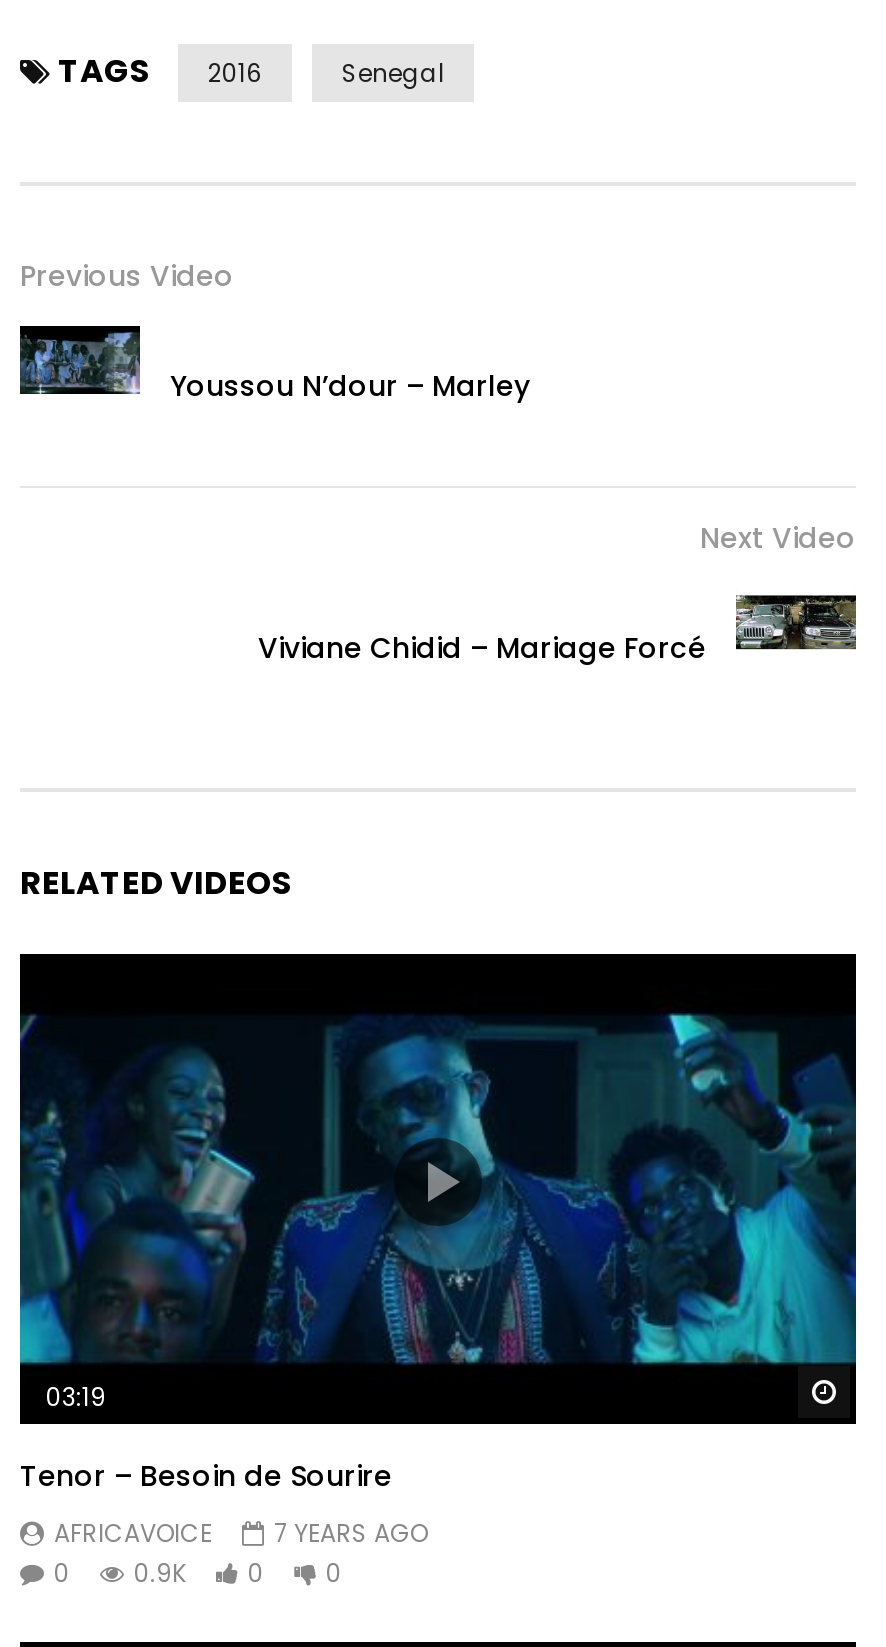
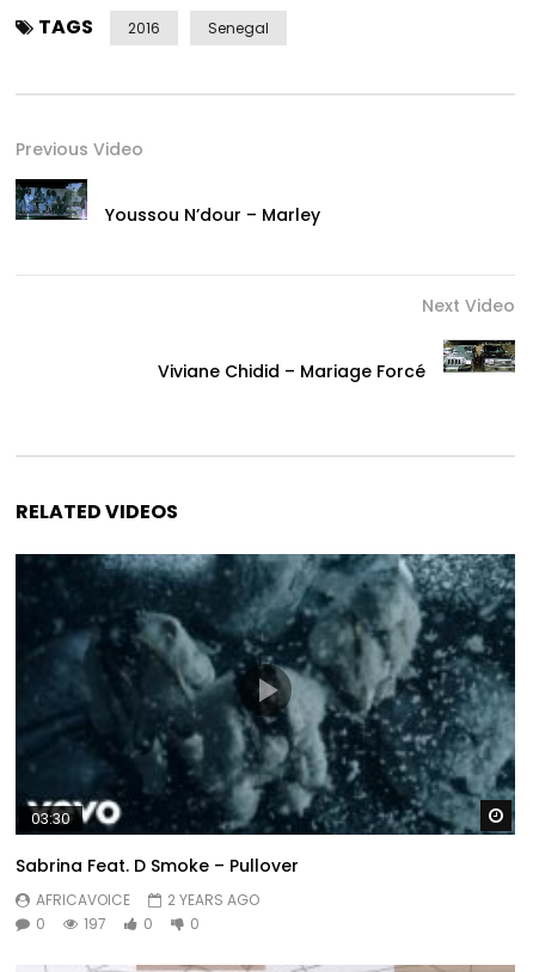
[18,952,858,1426] [image] | 03:19 -> [14,553,516,836] [image] | 03:30
[20,1456,392,1496] Tenor – Besoin de Sourire -> [16,854,299,877] Sabrina Feat. D Smoke – Pullover
[54,1516,428,1550] AFRICAVOICE 7 YEARS AGO -> [36,889,259,910] AFRICAVOICE 2 YEARS AGO
[54,1556,342,1590] 0 0.9K 0 0 -> [36,913,200,934] 0 197 0 0

